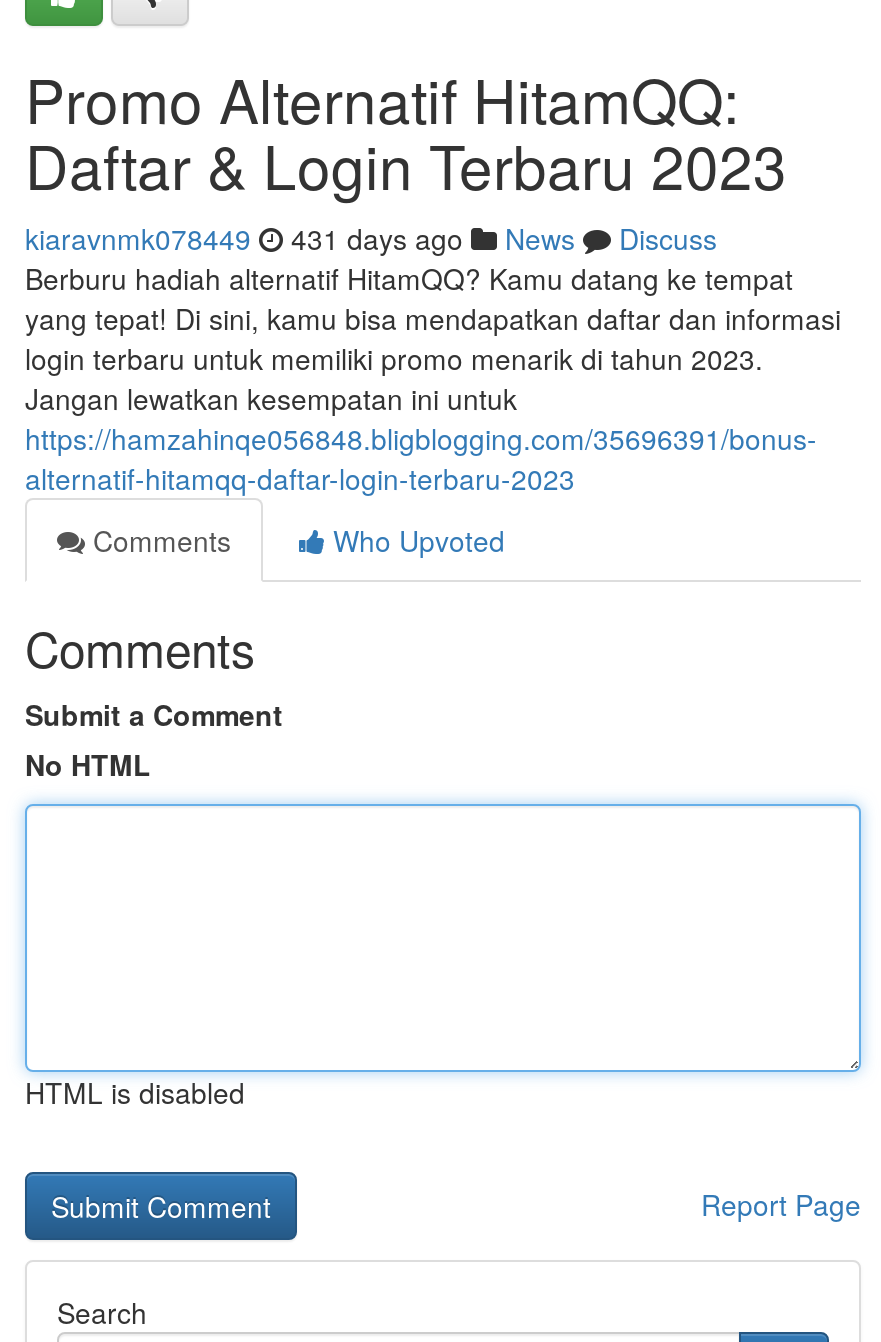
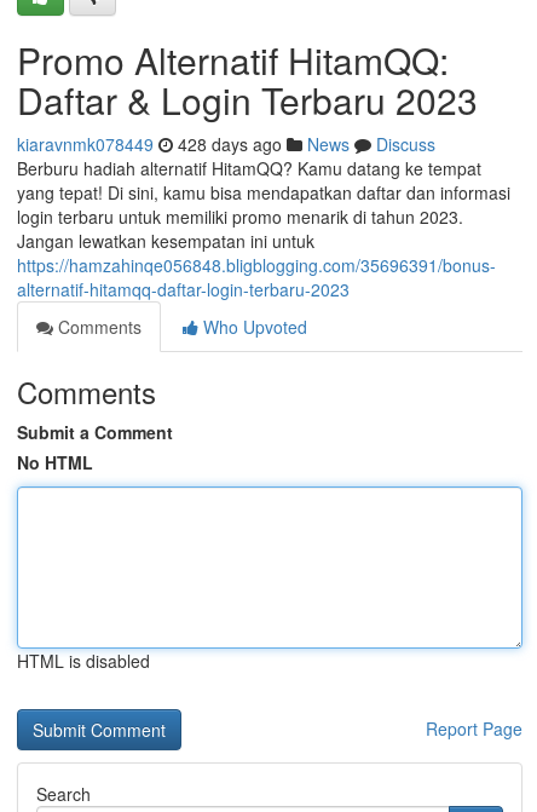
[25,218,717,258] kiaravnmk078449 431 days ago News Discuss -> [17,132,435,156] kiaravnmk078449 428 days ago News Discuss

